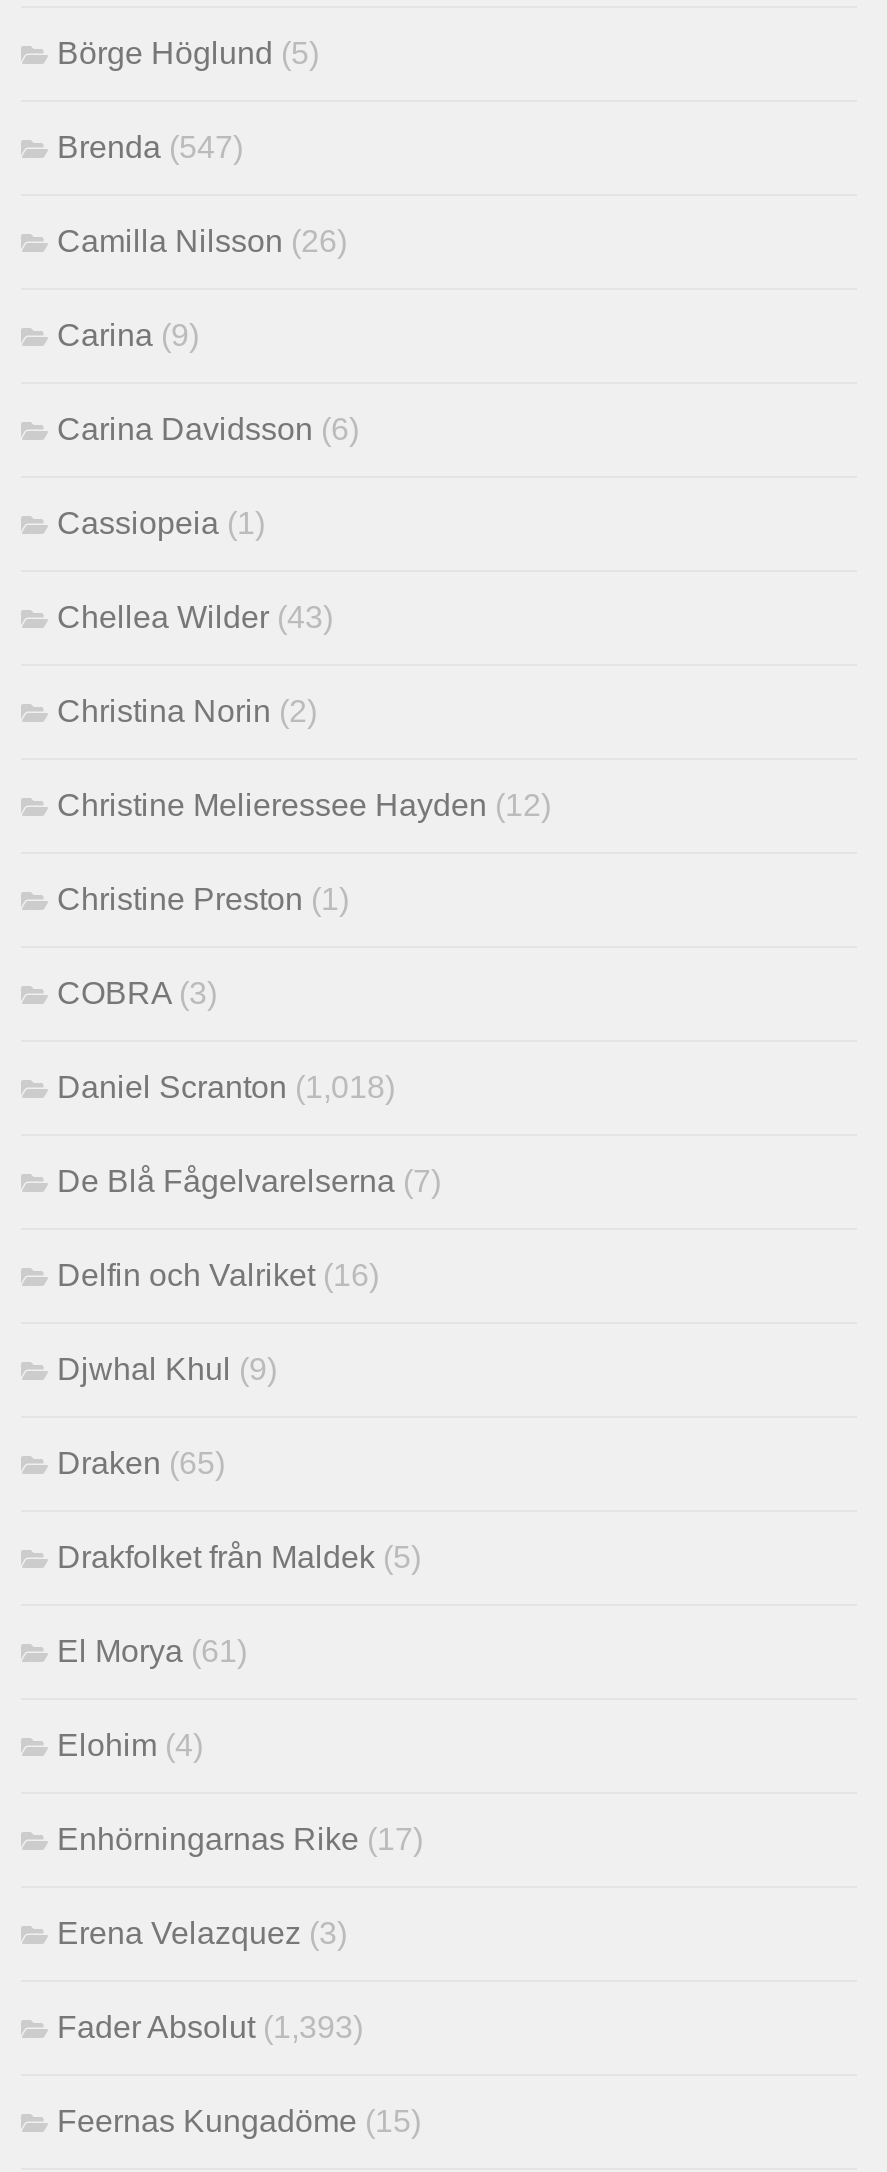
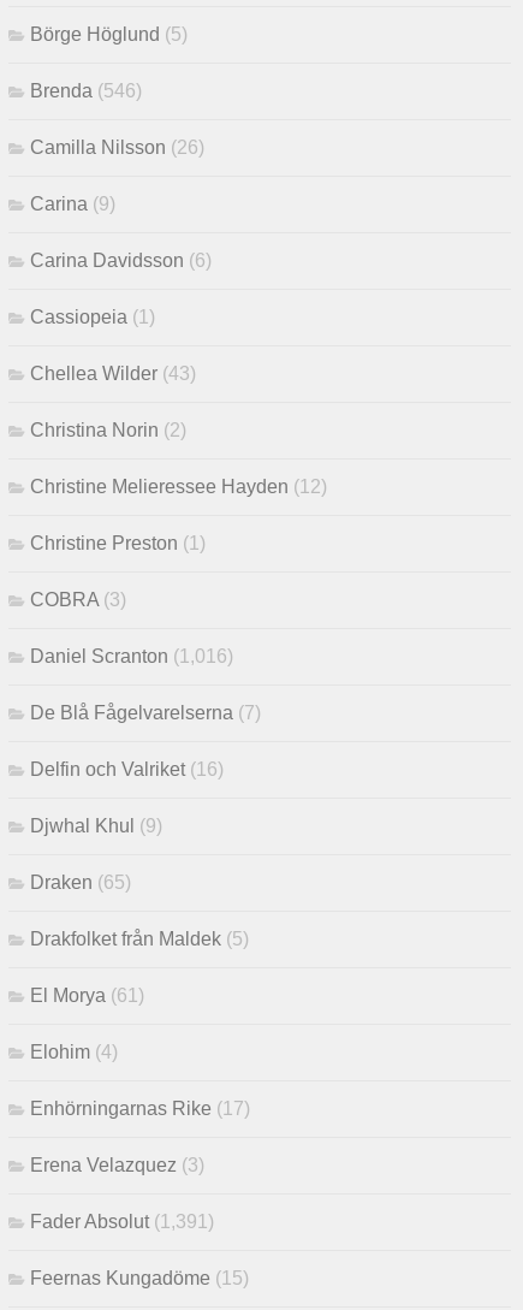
[57,131,243,165] Brenda (547) -> [30,80,142,101] Brenda (546)
[57,1071,395,1105] Daniel Scranton (1,018) -> [30,646,233,666] Daniel Scranton (1,016)
[57,2011,363,2045] Fader Absolut (1,393) -> [30,1211,214,1232] Fader Absolut (1,391)

